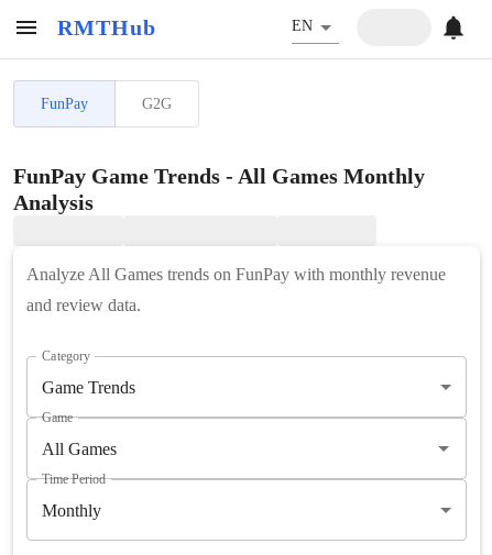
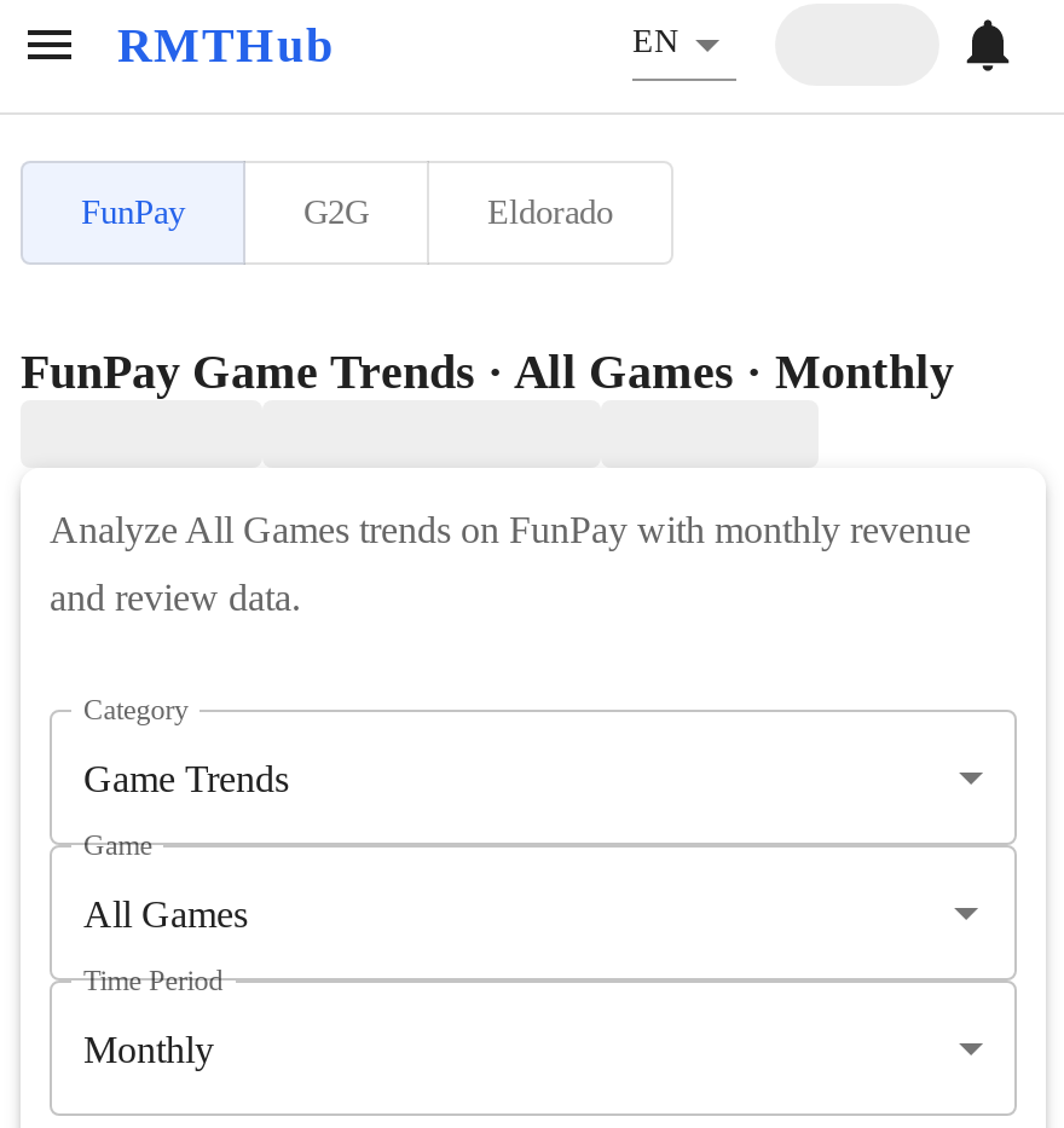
[13,164,425,214] FunPay Game Trends - All Games Monthly | Analysis -> [21,192,954,398] Eldorado | FunPay Game Trends · All Games · Monthly

